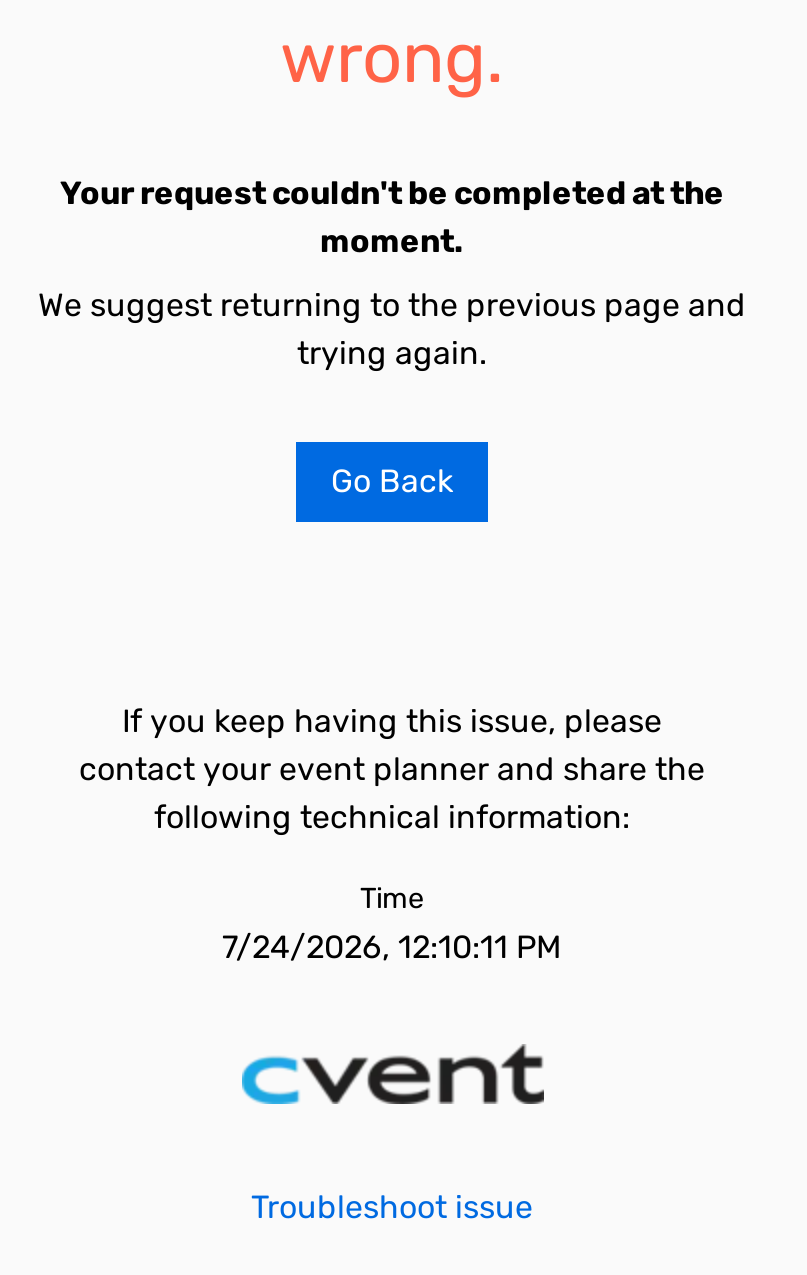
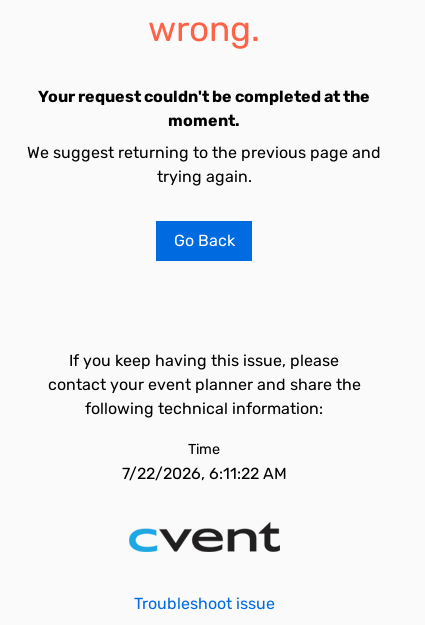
[222,928,562,966] 7/24/2026, 12:10:11 PM -> [121,464,286,483] 7/22/2026, 6:11:22 AM

